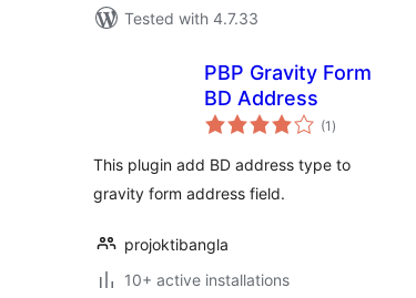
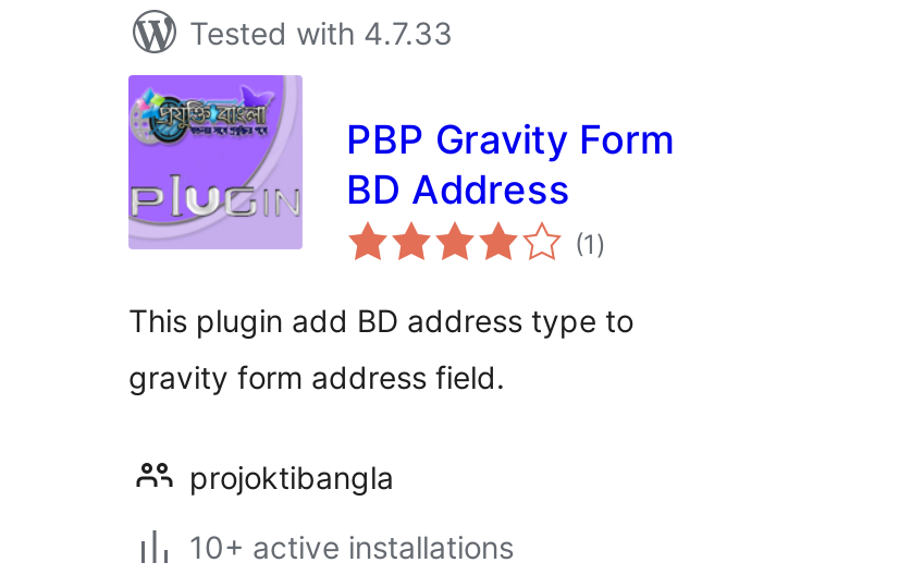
none -> [126,73,305,252] [image]

